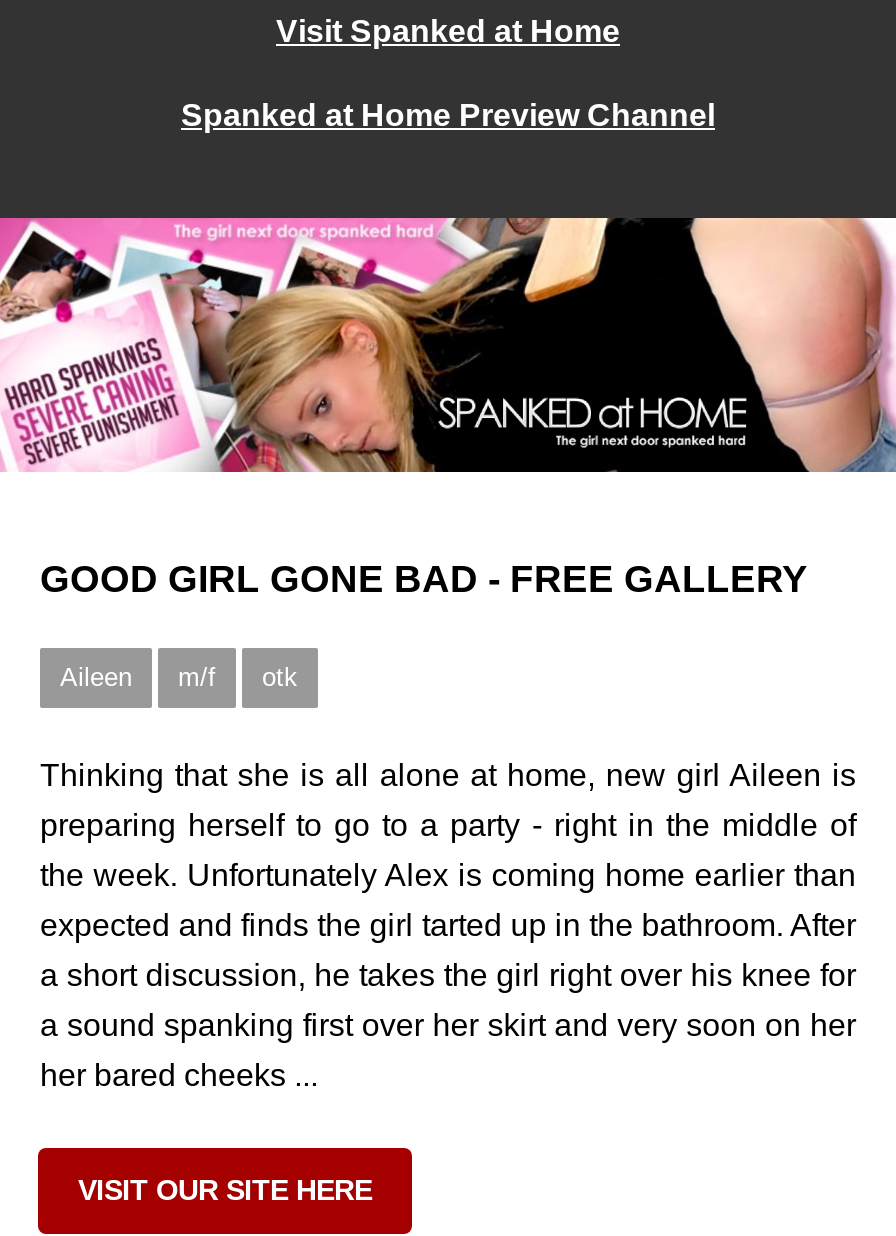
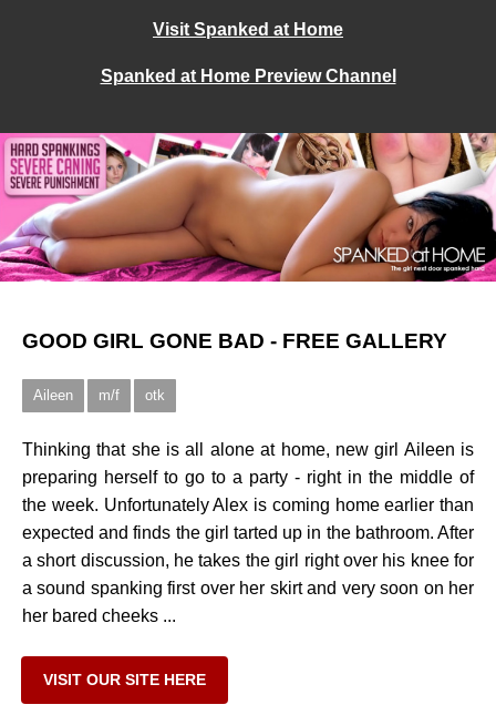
[6,216,890,474] [image] -> [3,132,493,283] [image]

